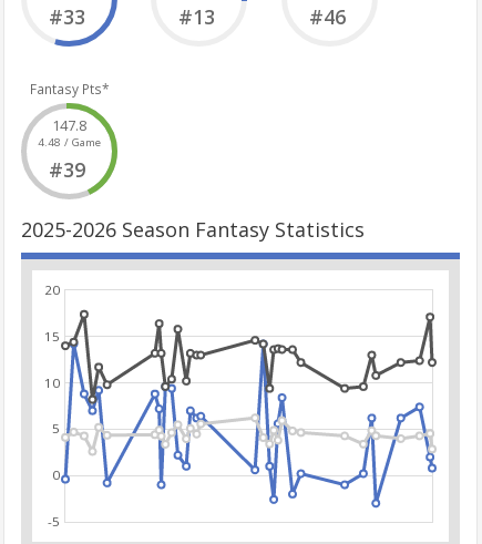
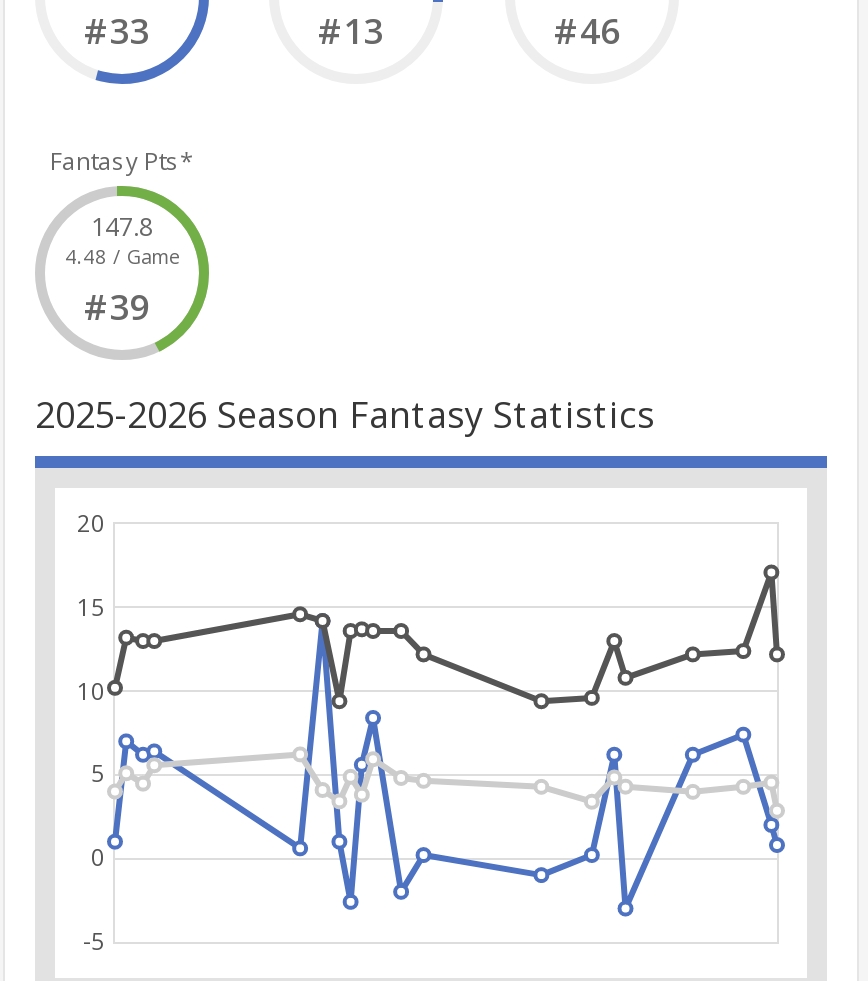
[60,309,433,509] [image] -> [105,560,779,918] [image]

